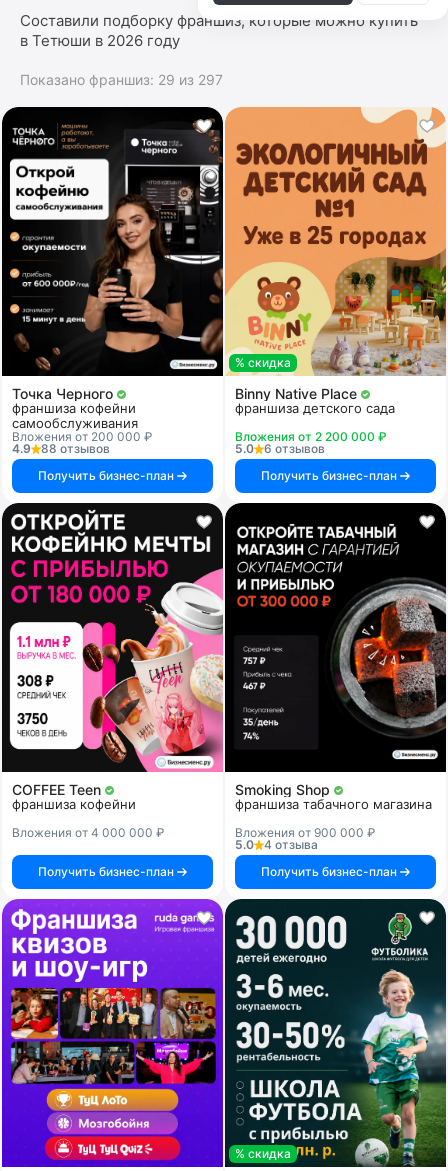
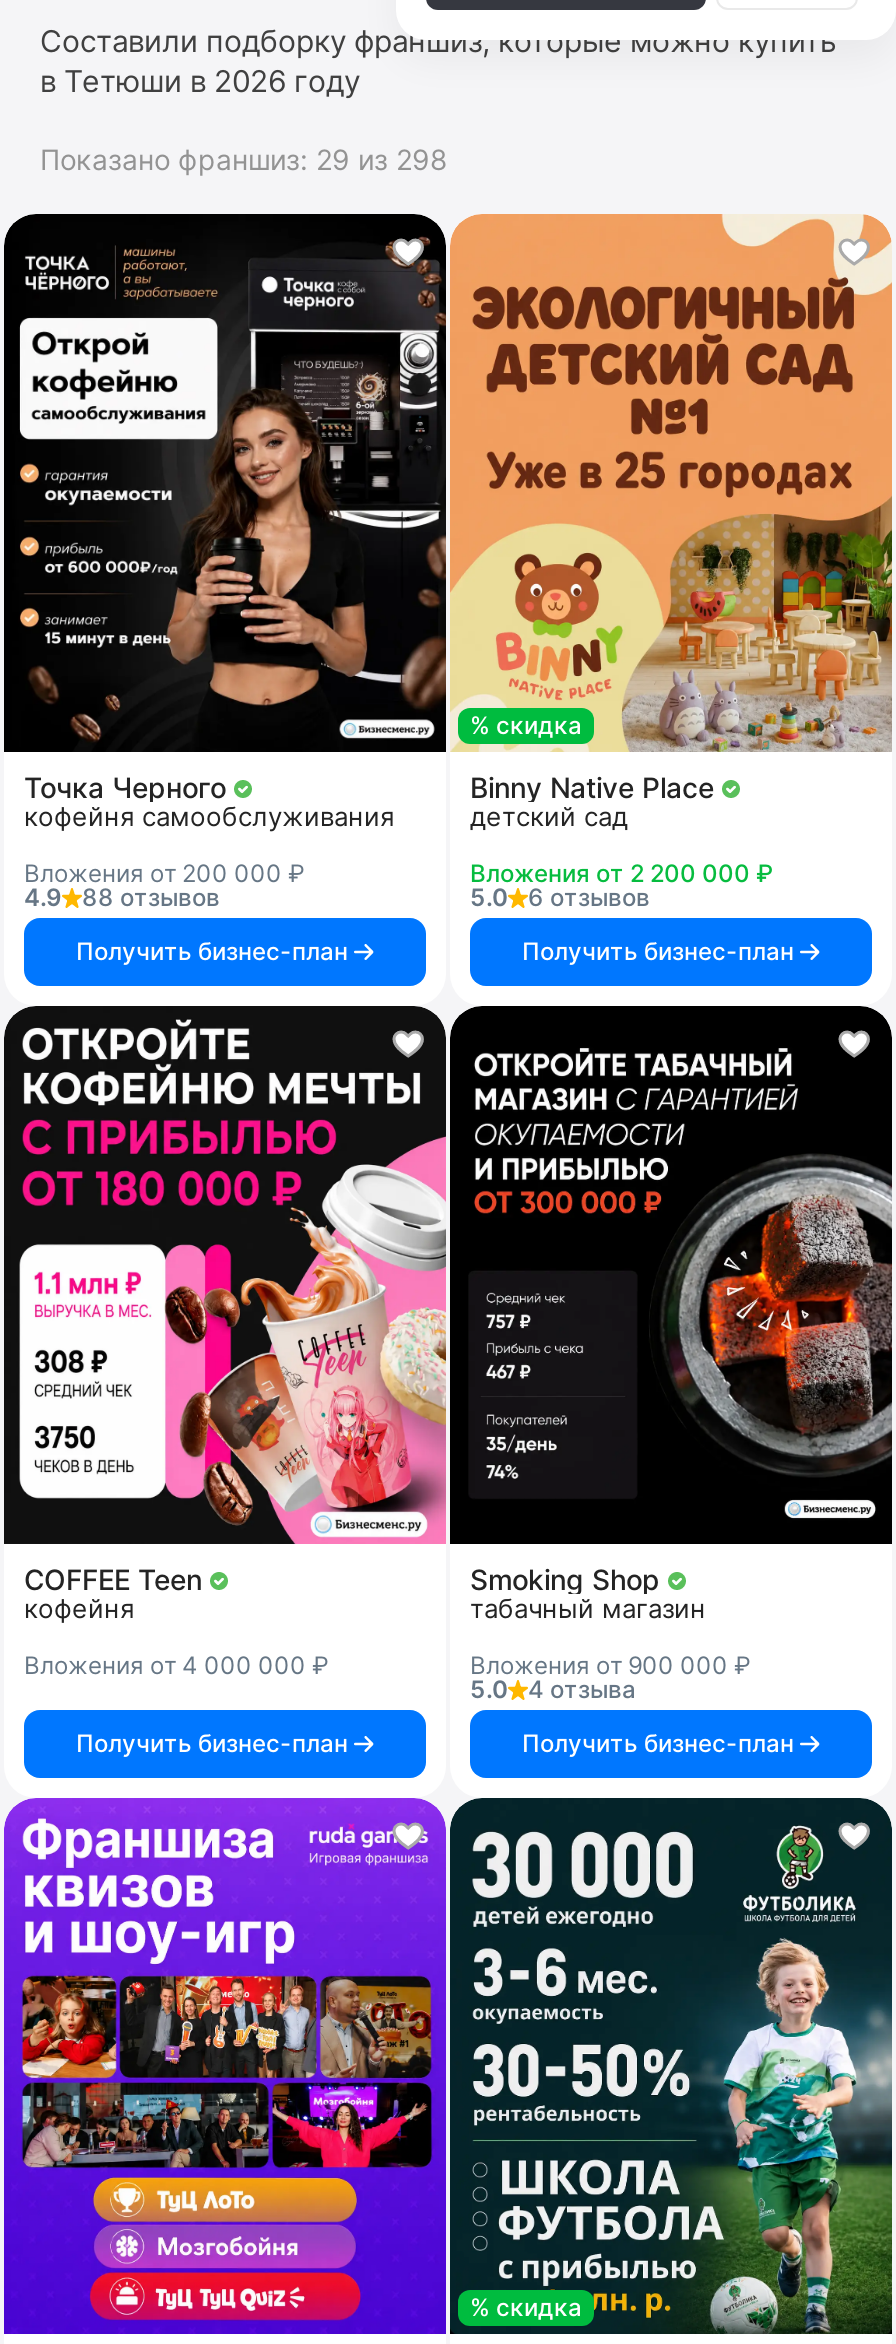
[20,71,223,88] Показано франшиз: 29 из 297 -> [40,142,448,176] Показано франшиз: 29 из 298
[12,400,138,431] франшиза кофейни | самообслуживания -> [24,800,394,832] кофейня самообслуживания
[235,400,395,416] франшиза детского сада -> [470,800,628,832] детский сад
[12,796,136,812] франшиза кофейни -> [24,1591,134,1623] кофейня
[235,796,432,812] франшиза табачного магазина -> [470,1591,706,1623] табачный магазин

